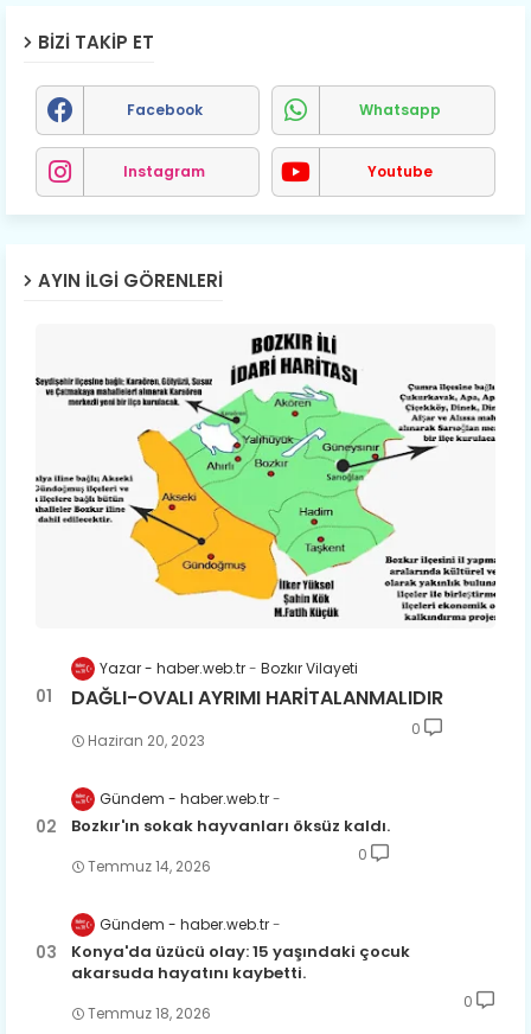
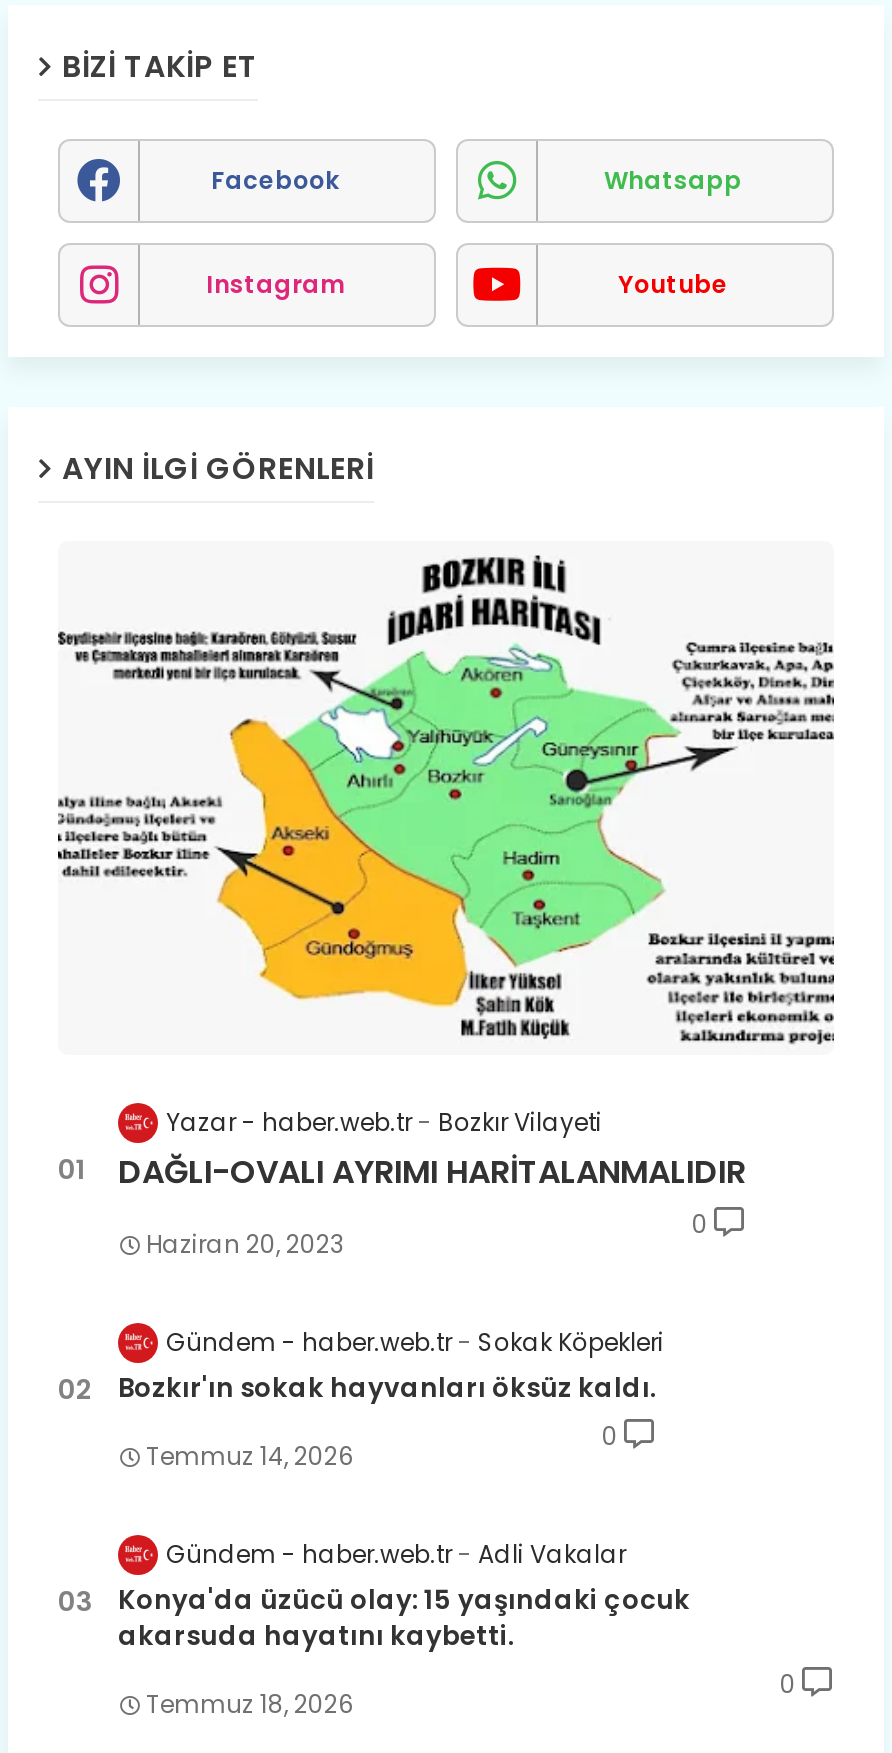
none -> [478,1325,664,1359] Sokak Köpekleri
none -> [478,1537,626,1571] Adli Vakalar

